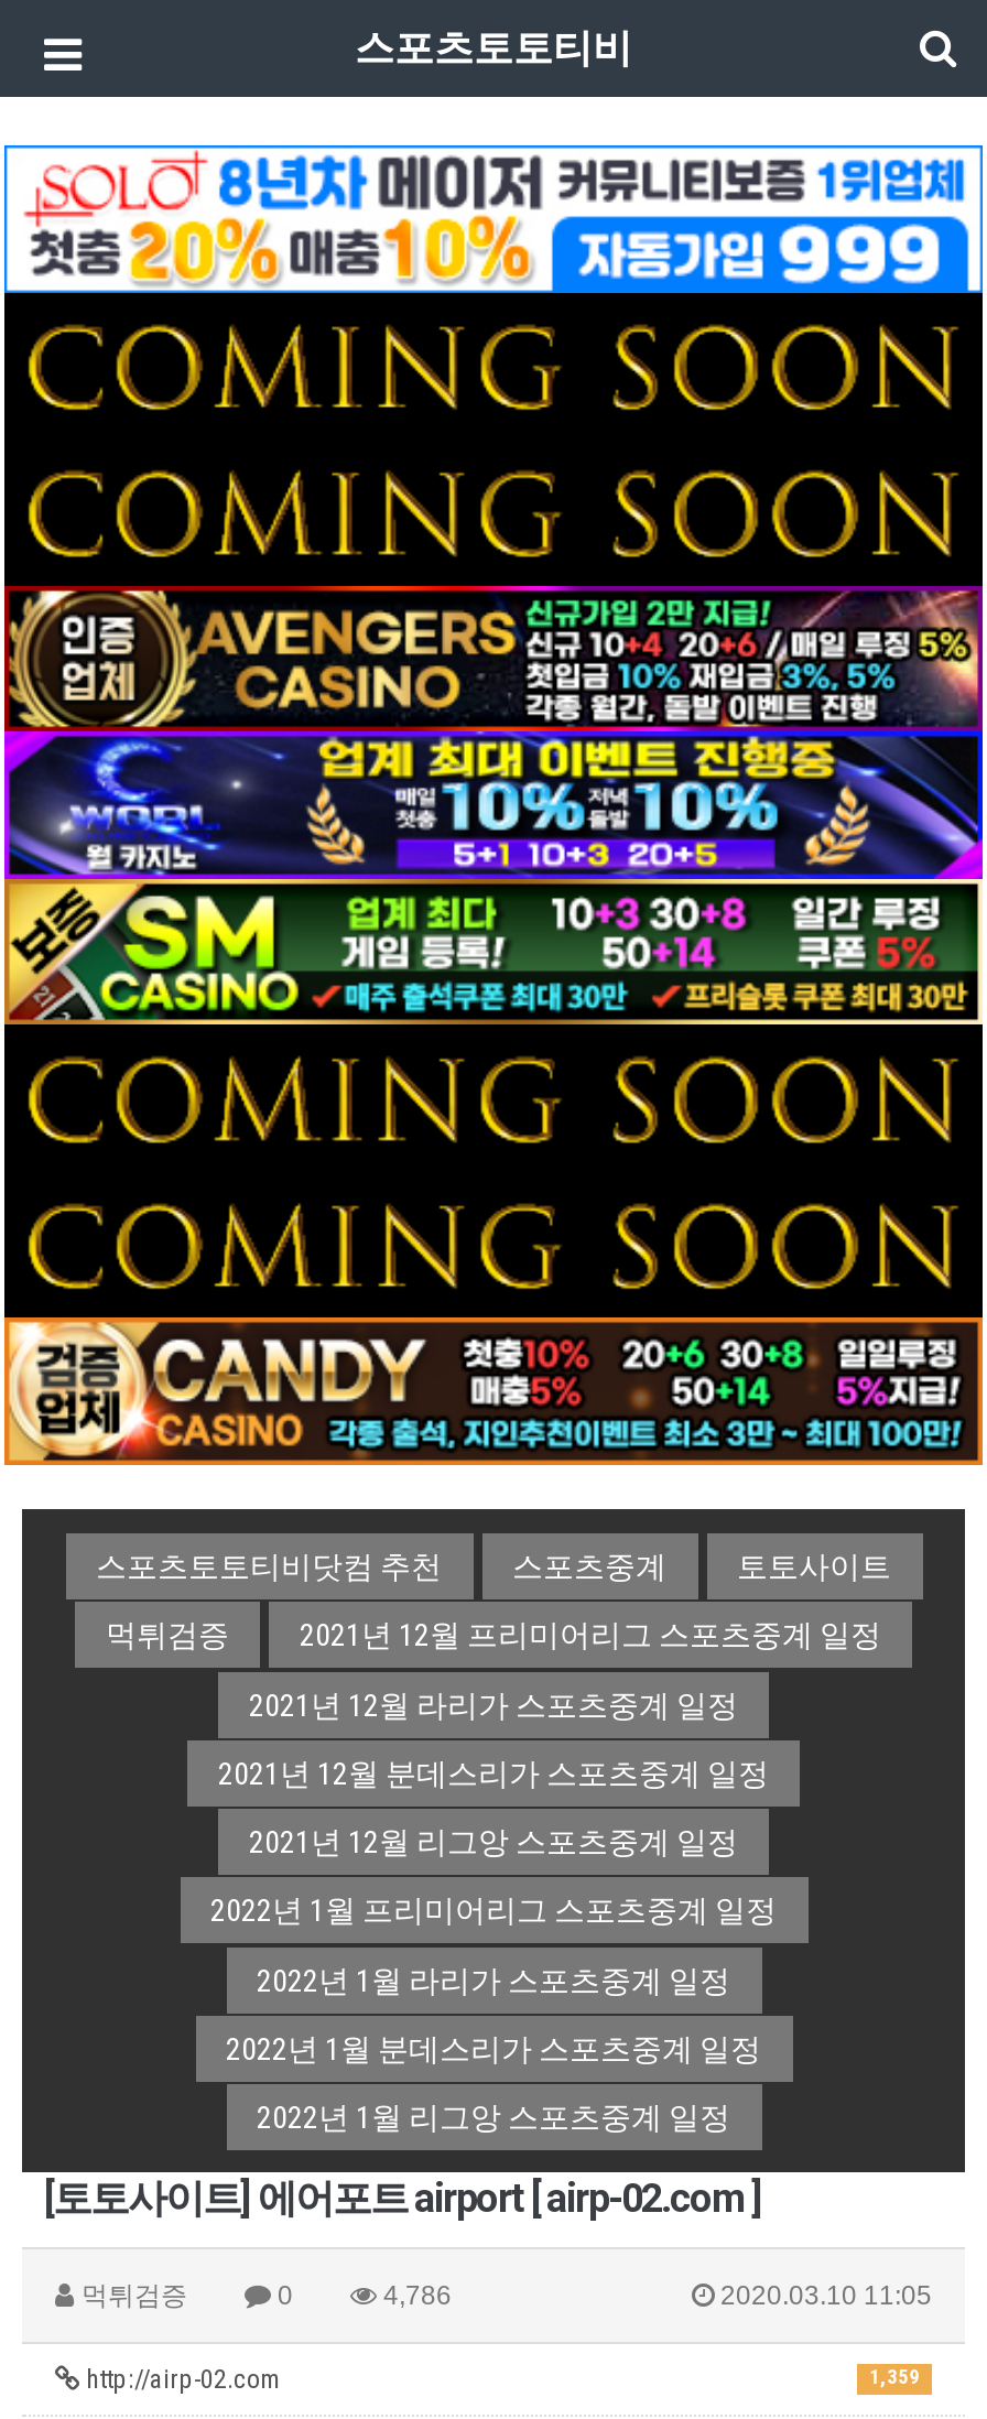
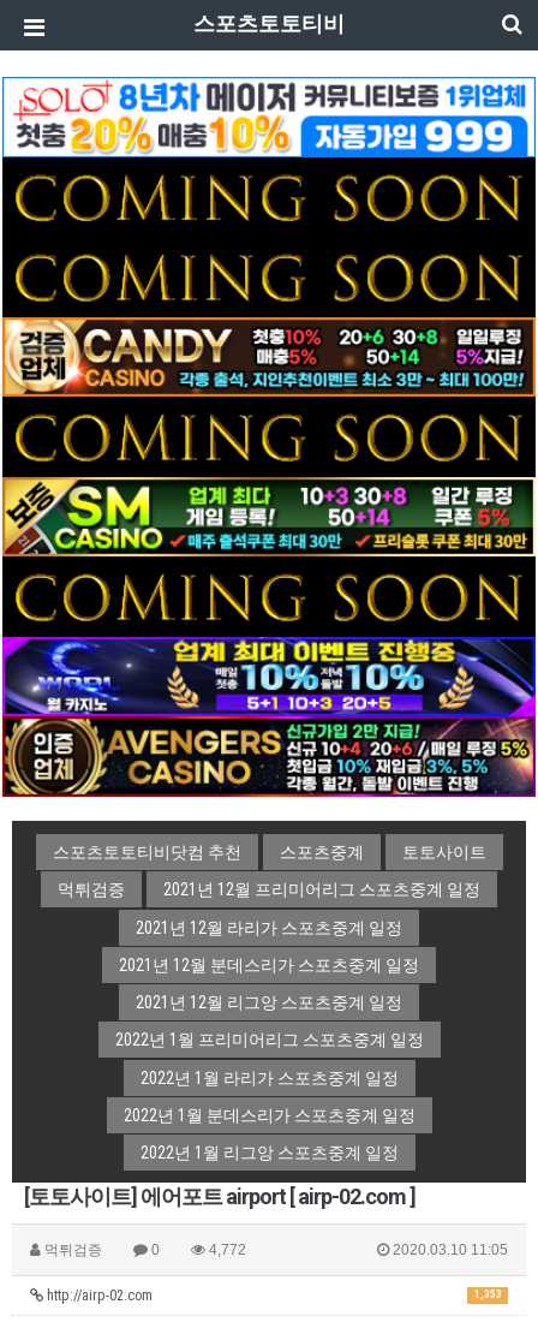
[7,584,980,881] [image] -> [4,316,534,478] [image]
[7,1172,980,1467] [image] -> [4,636,534,798] [image]
[377,2281,452,2312] 4,786 -> [205,1242,246,1259] 4,772
[869,2366,920,2388] 1,359 -> [474,1288,501,1300] 1,353

